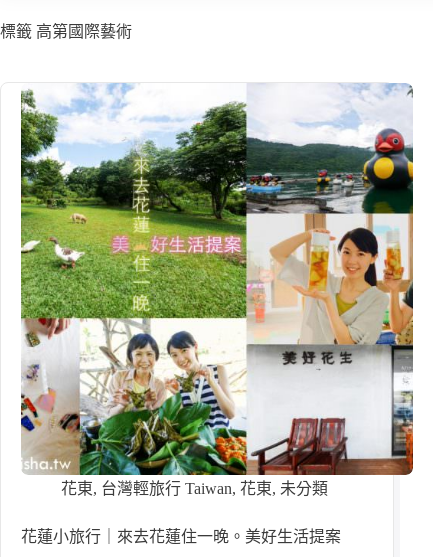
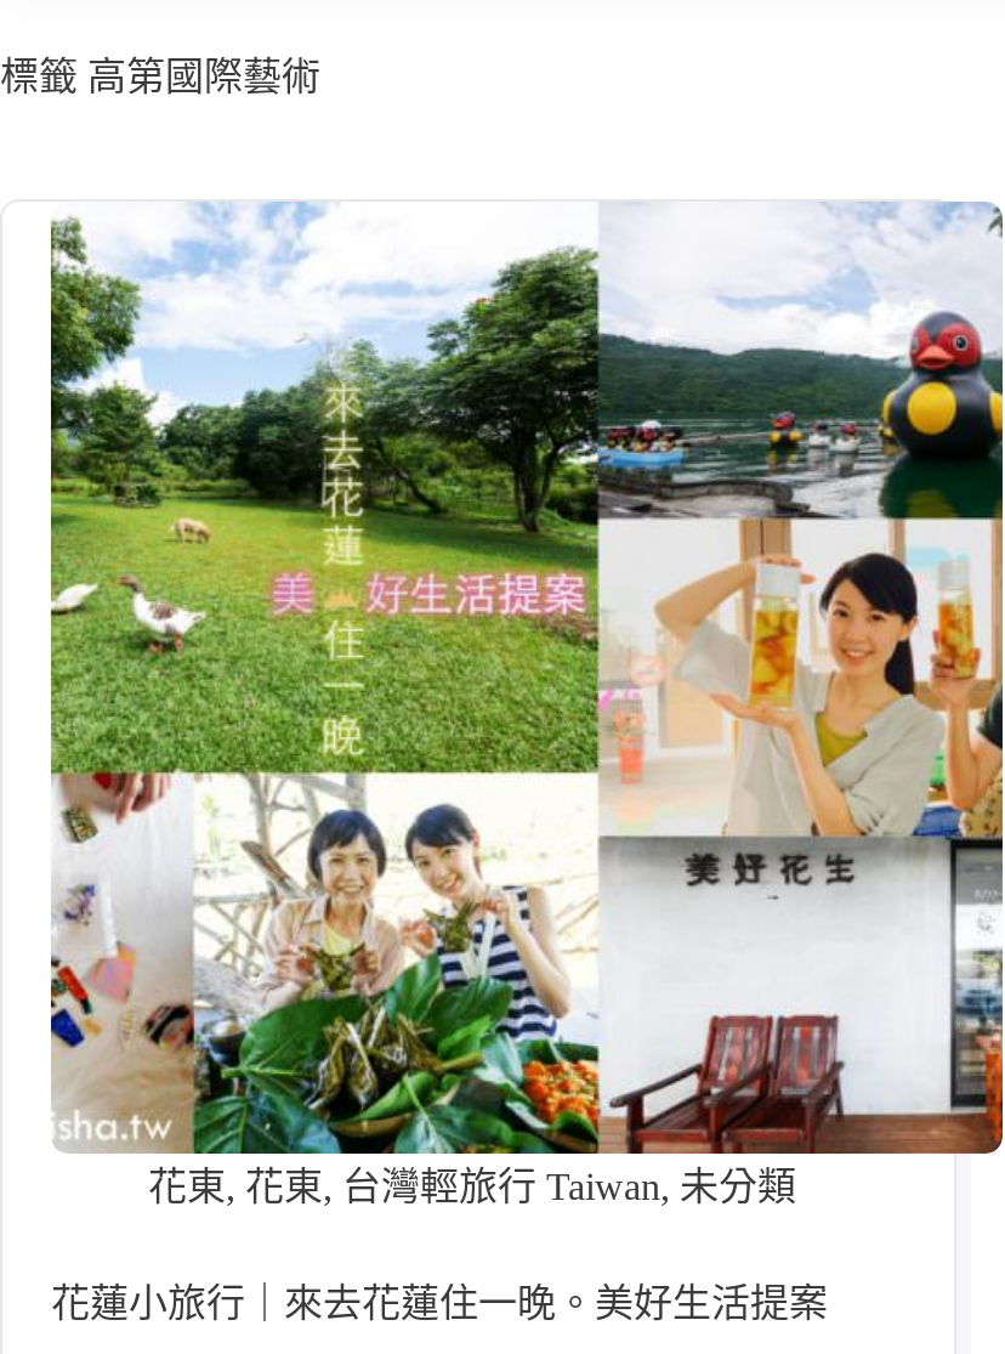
[61,480,328,497] 花東,台灣輕旅行 Taiwan,花東,未分類 -> [148,1166,796,1208] 花東,花東,台灣輕旅行 Taiwan,未分類

